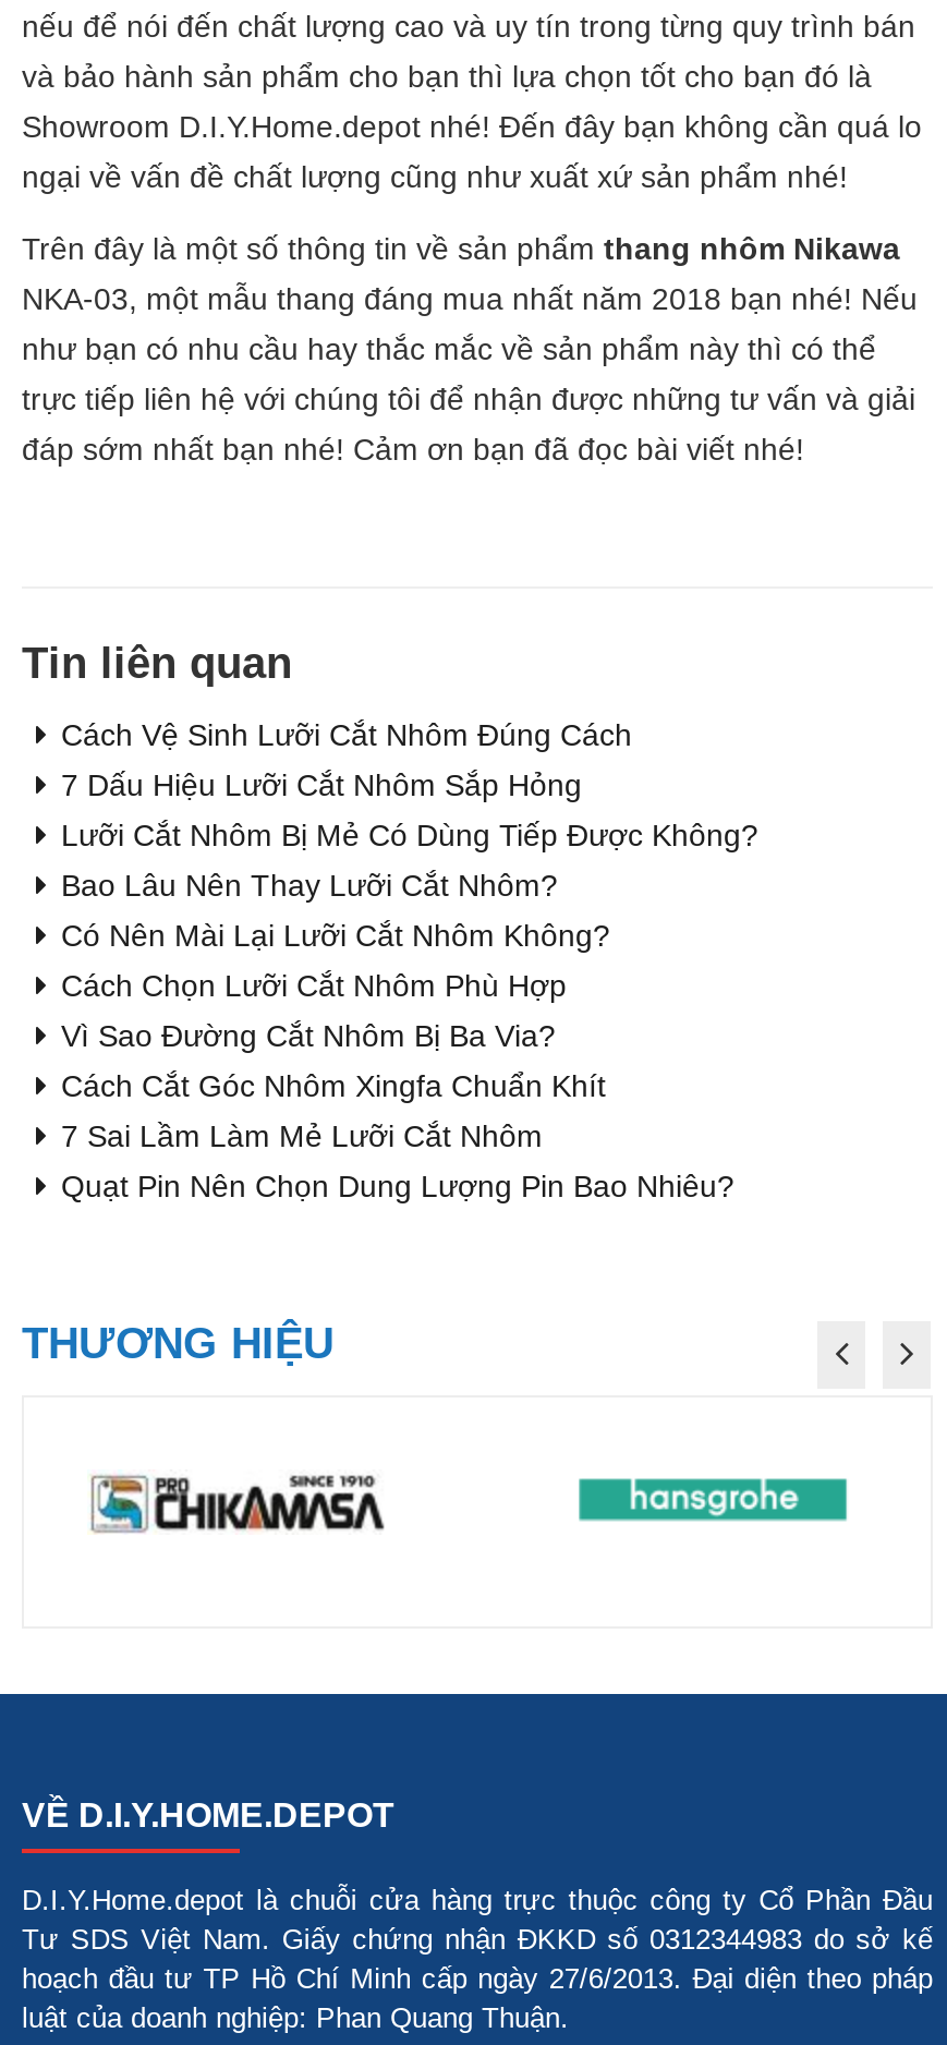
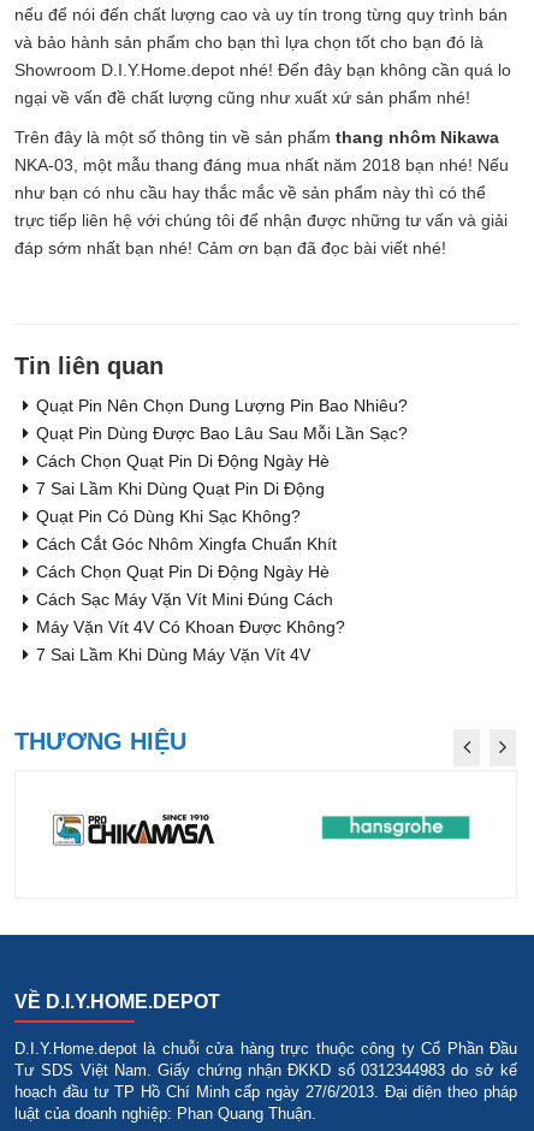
[61,717,758,1154] Cách Vệ Sinh Lưỡi Cắt Nhôm Đúng Cách | 7 Dấu Hiệu Lưỡi Cắt Nhôm Sắp Hỏng | Lưỡi Cắt Nhôm Bị Mẻ Có Dùng Tiếp Được Không? | Bao Lâu Nên Thay Lưỡi Cắt Nhôm? | Có Nên Mài Lại Lưỡi Cắt Nhôm Không? | Cách Chọn Lưỡi Cắt Nhôm Phù Hợp | Vì Sao Đường Cắt Nhôm Bị Ba Via? | 7 Sai Lầm Làm Mẻ Lưỡi Cắt Nhôm -> none
moved [61,1069,606,1103] -> [36,534,337,554]: Cách Cắt Góc Nhôm Xingfa Chuẩn Khít
moved [61,1169,734,1204] -> [36,396,408,415]: Quạt Pin Nên Chọn Dung Lượng Pin Bao Nhiêu?
none -> [36,424,408,664] Quạt Pin Dùng Được Bao Lâu Sau Mỗi Lần Sạc? | Cách Chọn Quạt Pin Di Động Ngày Hè | 7 Sai Lầm Khi Dùng Quạt Pin Di Động | Quạt Pin Có Dùng Khi Sạc Không? | Cách Chọn Quạt Pin Di Động Ngày Hè | Cách Sạc Máy Vặn Vít Mini Đúng Cách | Máy Vặn Vít 4V Có Khoan Được Không? | 7 Sai Lầm Khi Dùng Máy Vặn Vít 4V

